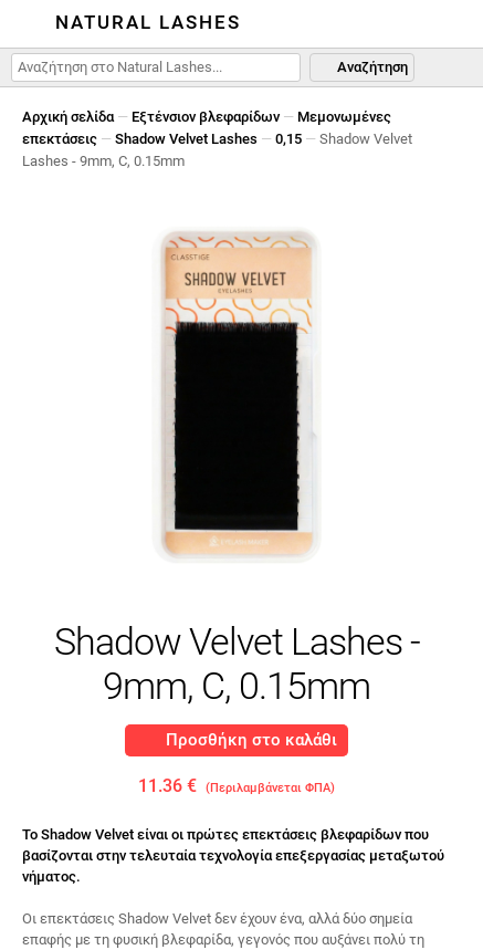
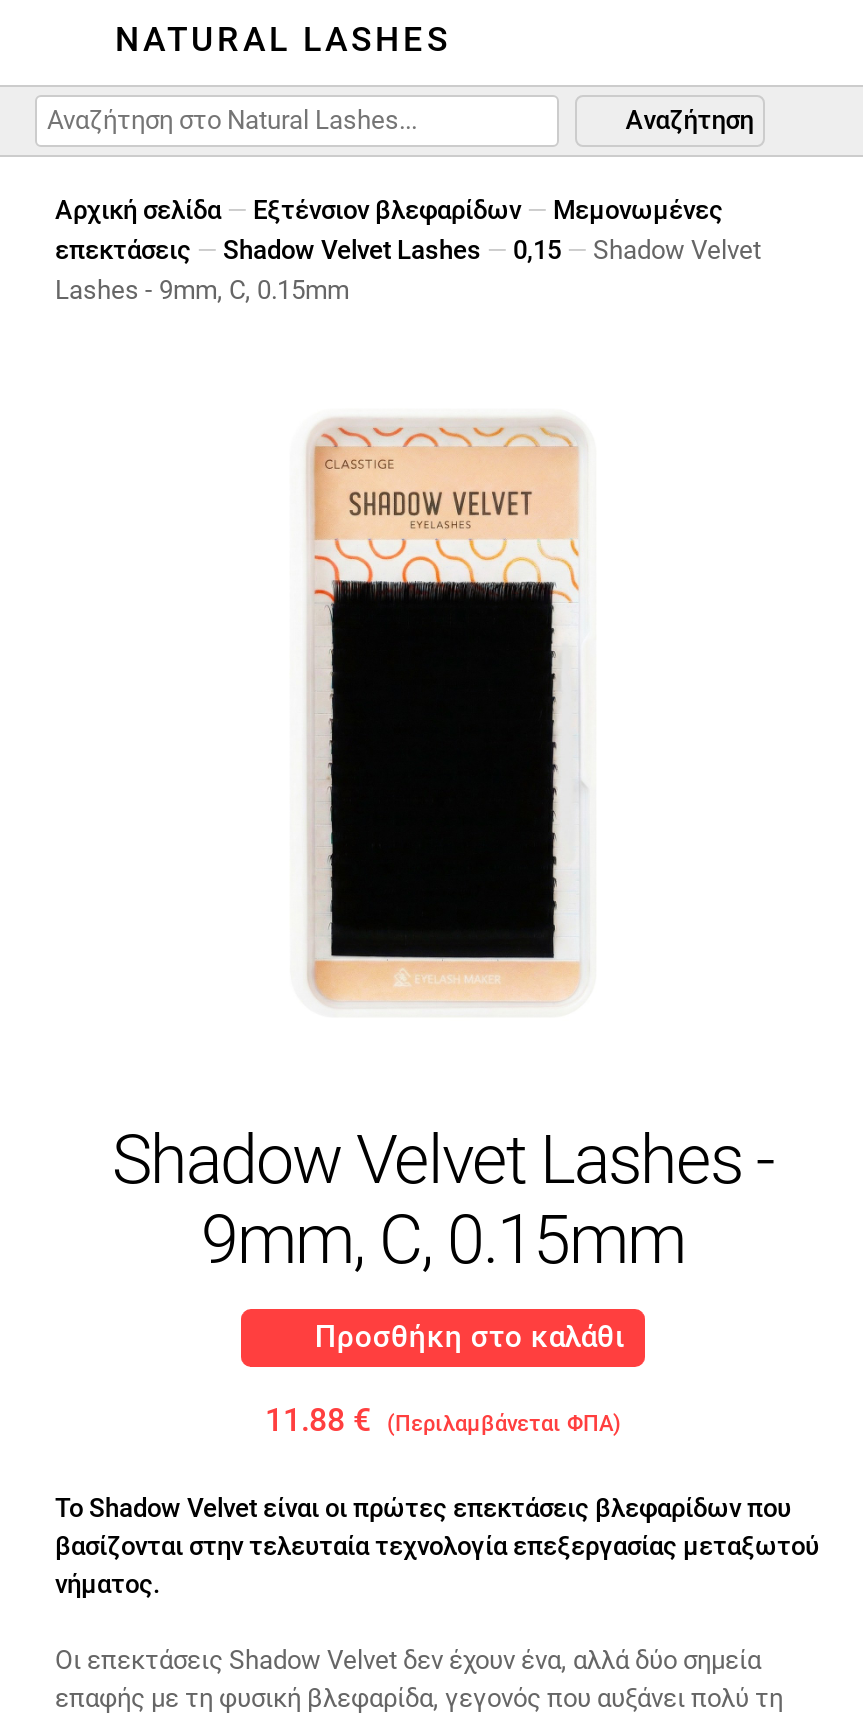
[138,775,335,796] 11.36 €(Περιλαμβάνεται ΦΠΑ) -> [265,1401,621,1439] 11.88 €(Περιλαμβάνεται ΦΠΑ)

